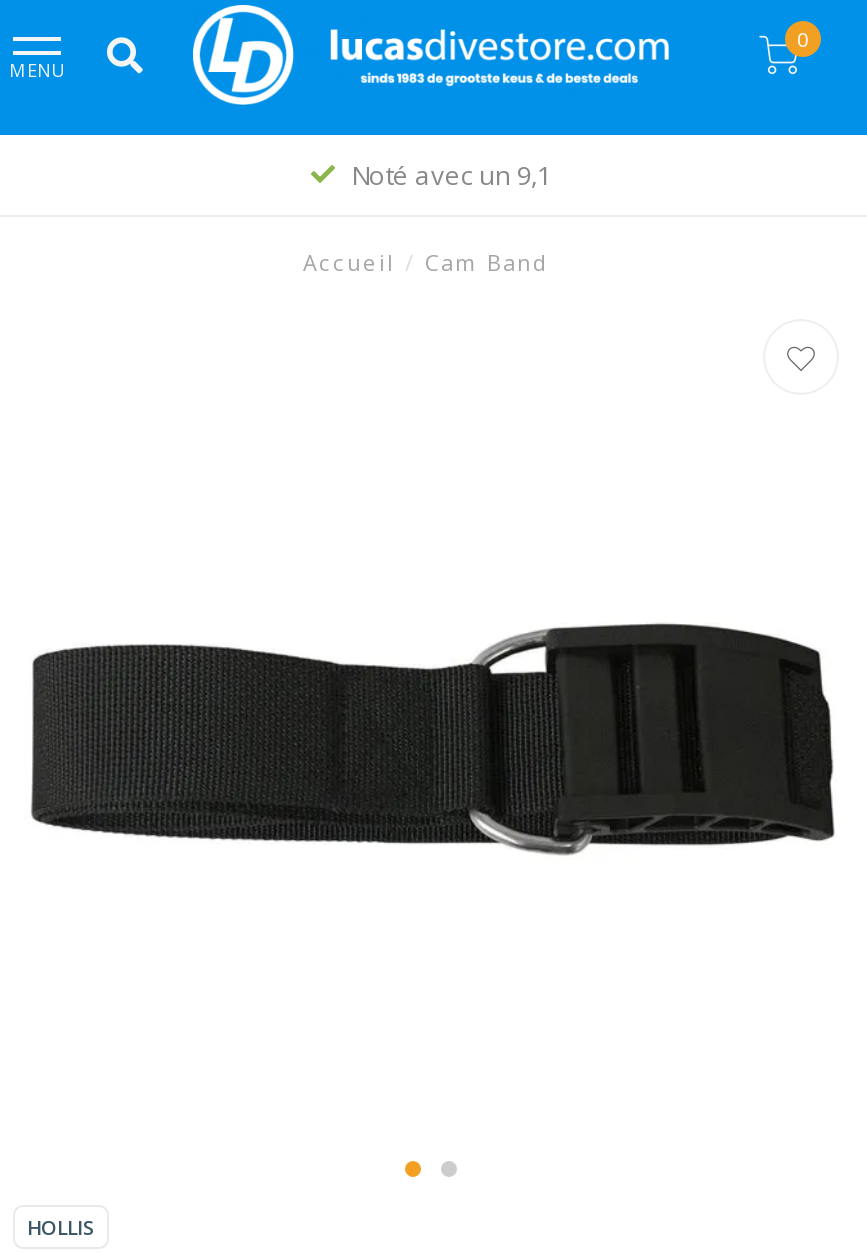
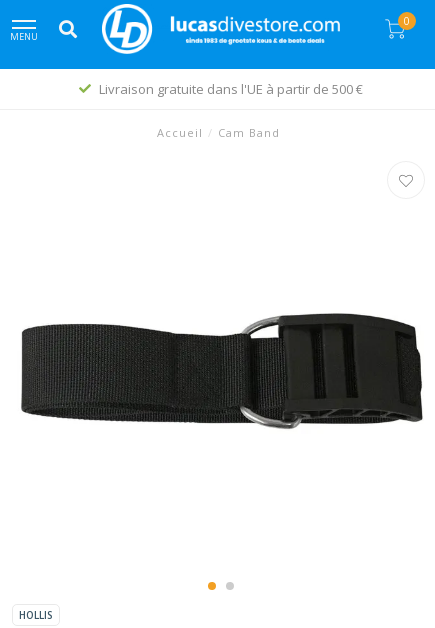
[351,157,551,193] Noté avec un 9,1 -> [99,80,363,98] Livraison gratuite dans l'UE à partir de 500 €

